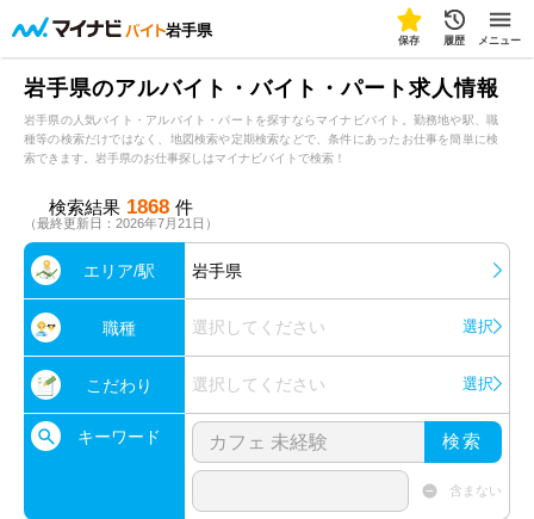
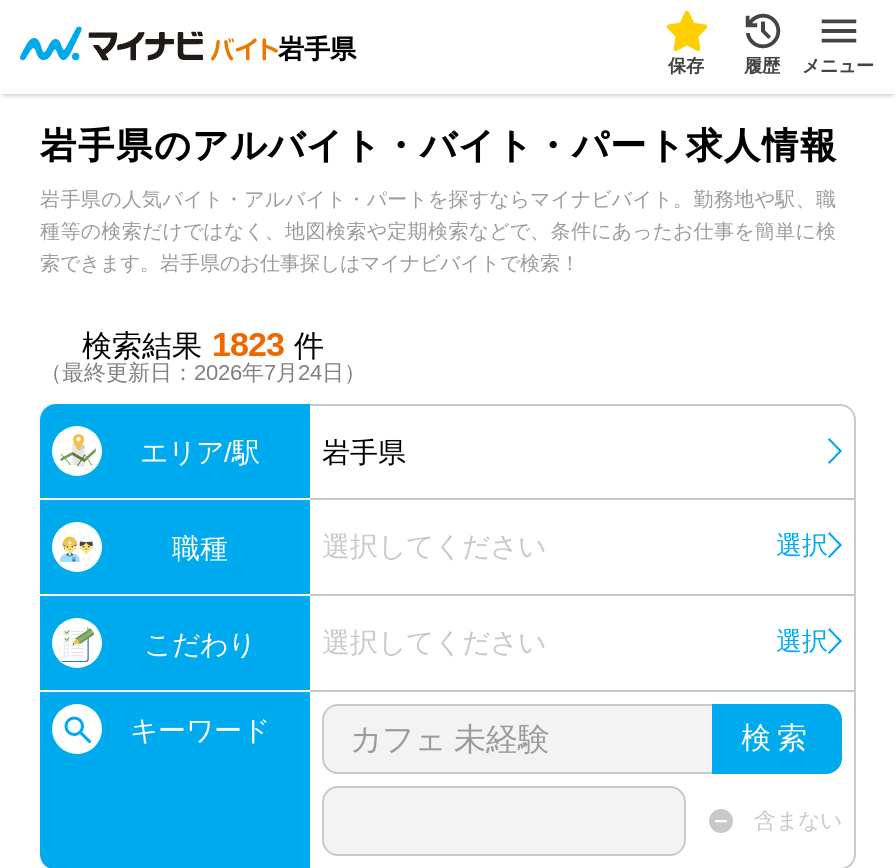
[49,196,193,218] 検索結果 1868 件 -> [82,326,324,364] 検索結果 1823 件
[24,216,218,230] （最終更新日：2026年7月21日） -> [40,360,366,384] （最終更新日：2026年7月24日）

